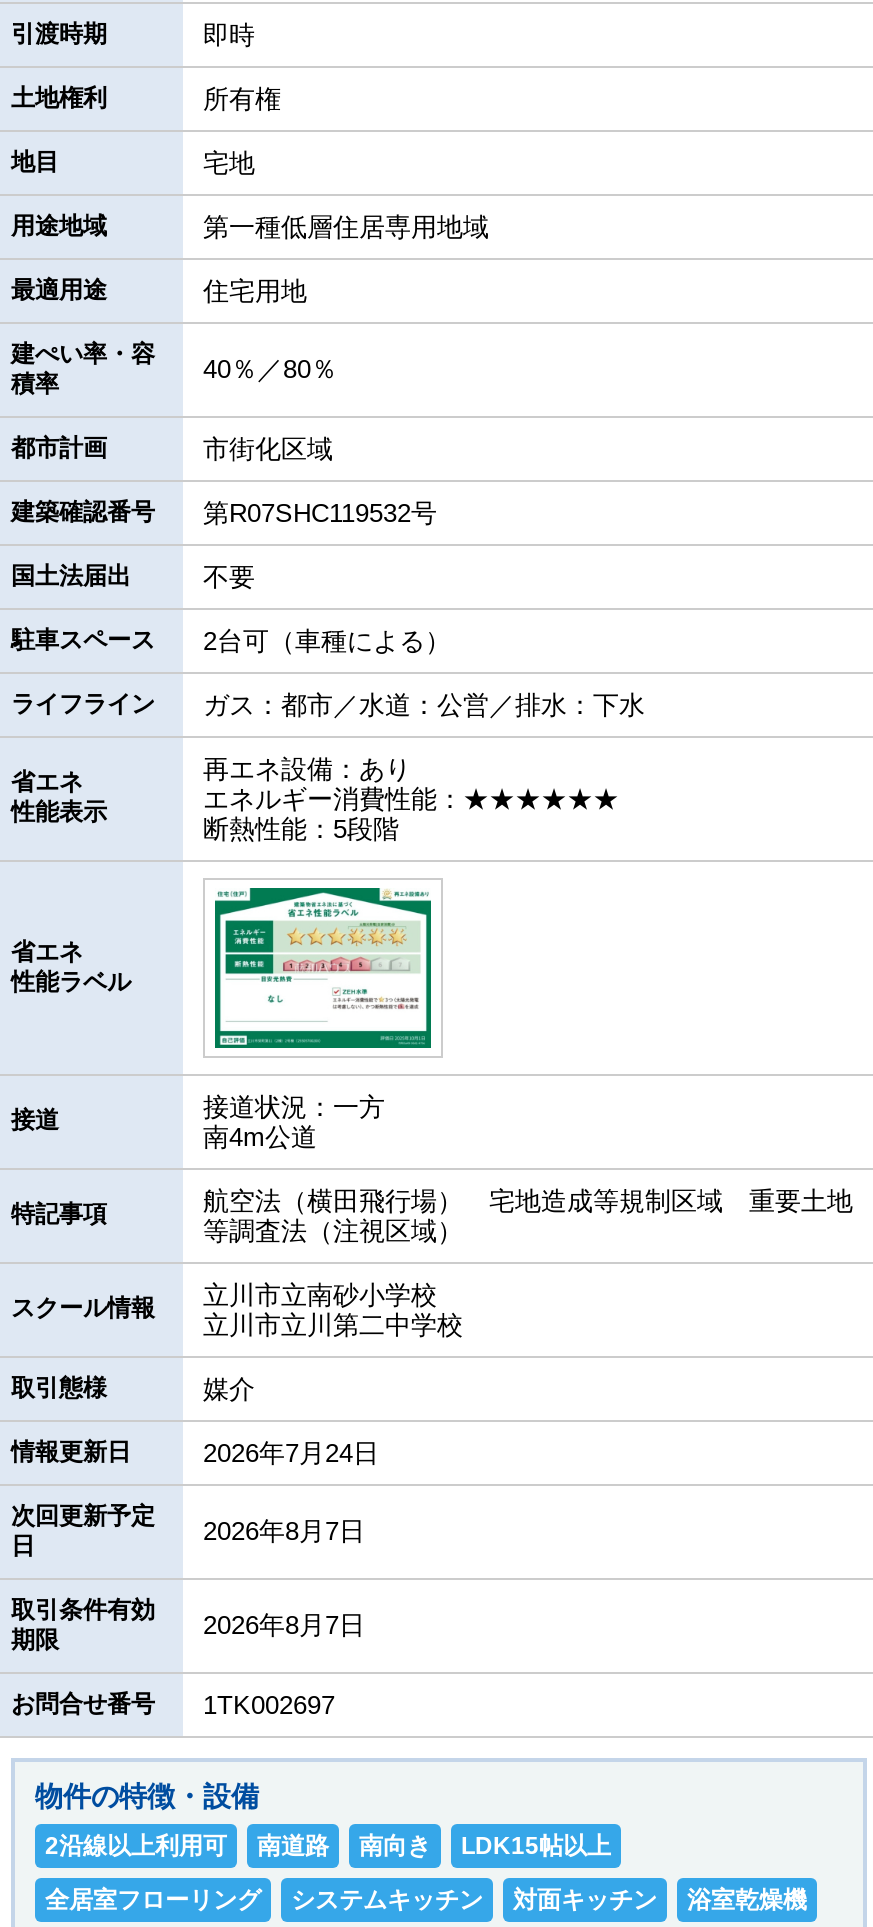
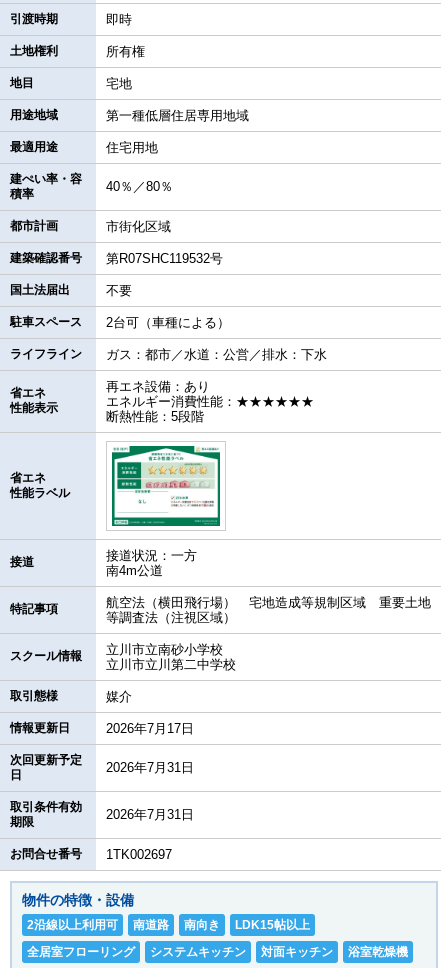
[203,1438,379,1468] 2026年7月24日 -> [106,721,194,736] 2026年7月17日
[11,1502,365,1546] 次回更新予定 2026年8月7日 -> [10,753,194,775] 次回更新予定 2026年7月31日
[11,1596,365,1640] 取引条件有効 2026年8月7日 -> [10,800,194,822] 取引条件有効 2026年7月31日

